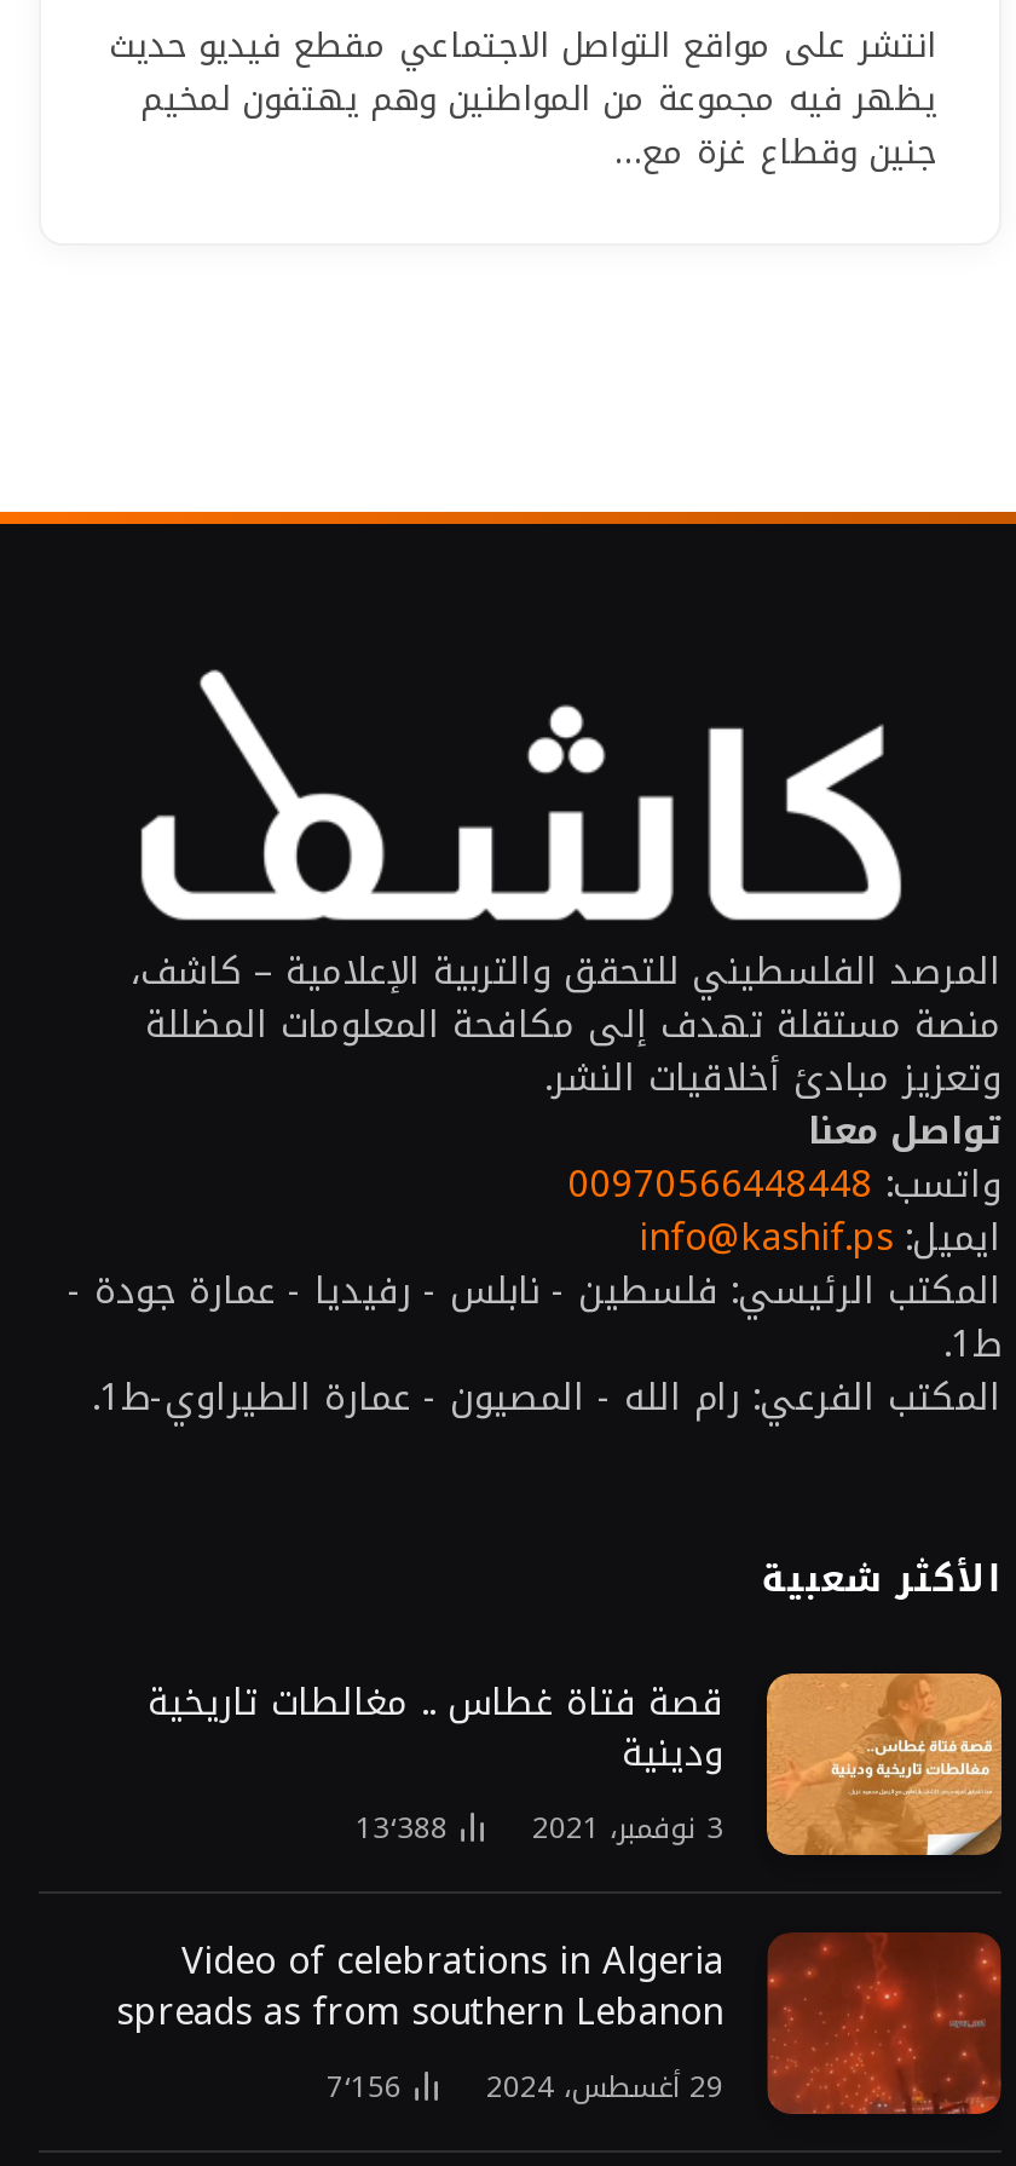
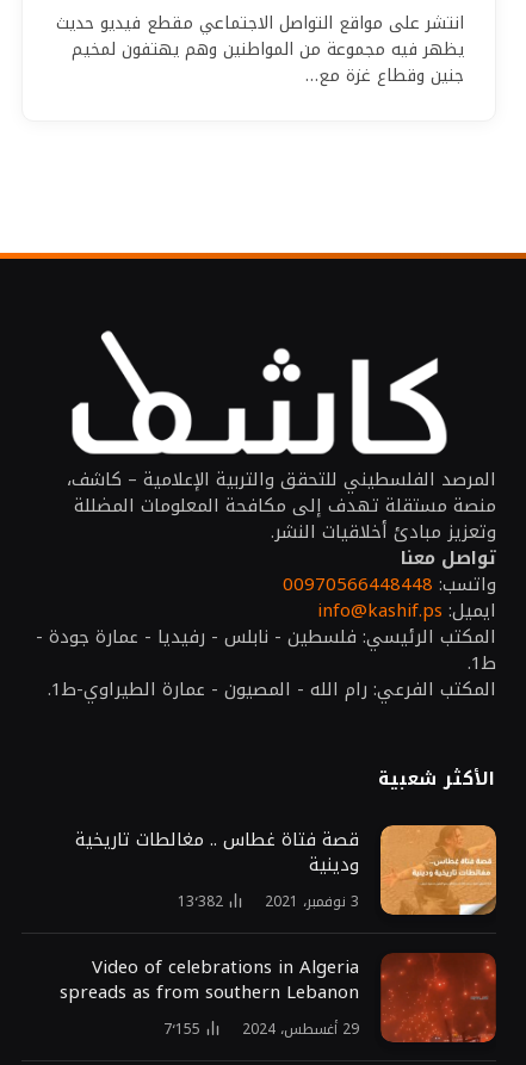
[356,1803,448,1856] 13٬388 -> [178,889,223,915] 13٬382
[327,2061,402,2114] 7٬156 -> [163,1016,200,1042] 7٬155

